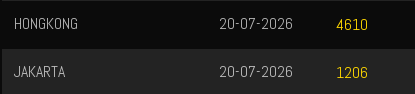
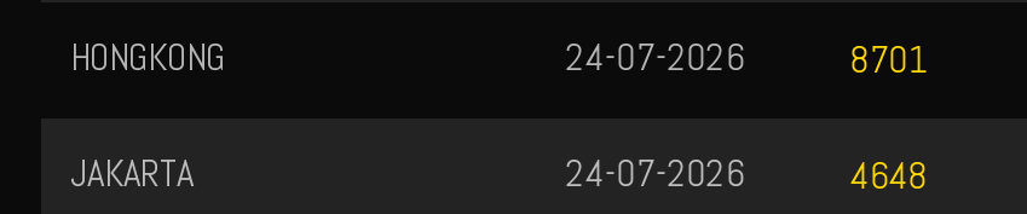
[219,14,293,34] 20-07-2026 -> [565,35,744,83] 24-07-2026
[336,15,368,35] 4610 -> [850,36,927,84] 8701
[219,62,293,82] 20-07-2026 -> [565,151,744,199] 24-07-2026
[336,63,368,83] 1206 -> [850,152,927,200] 4648

